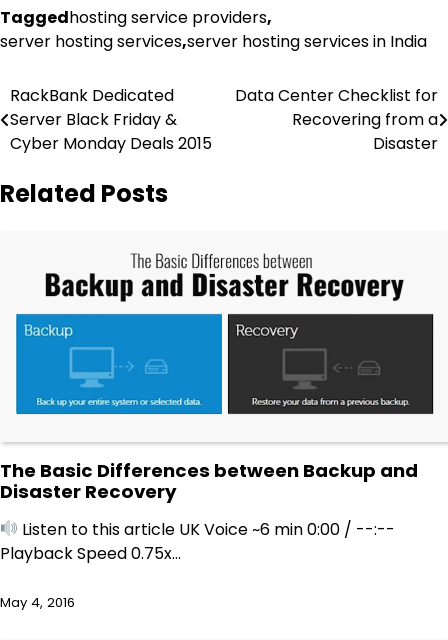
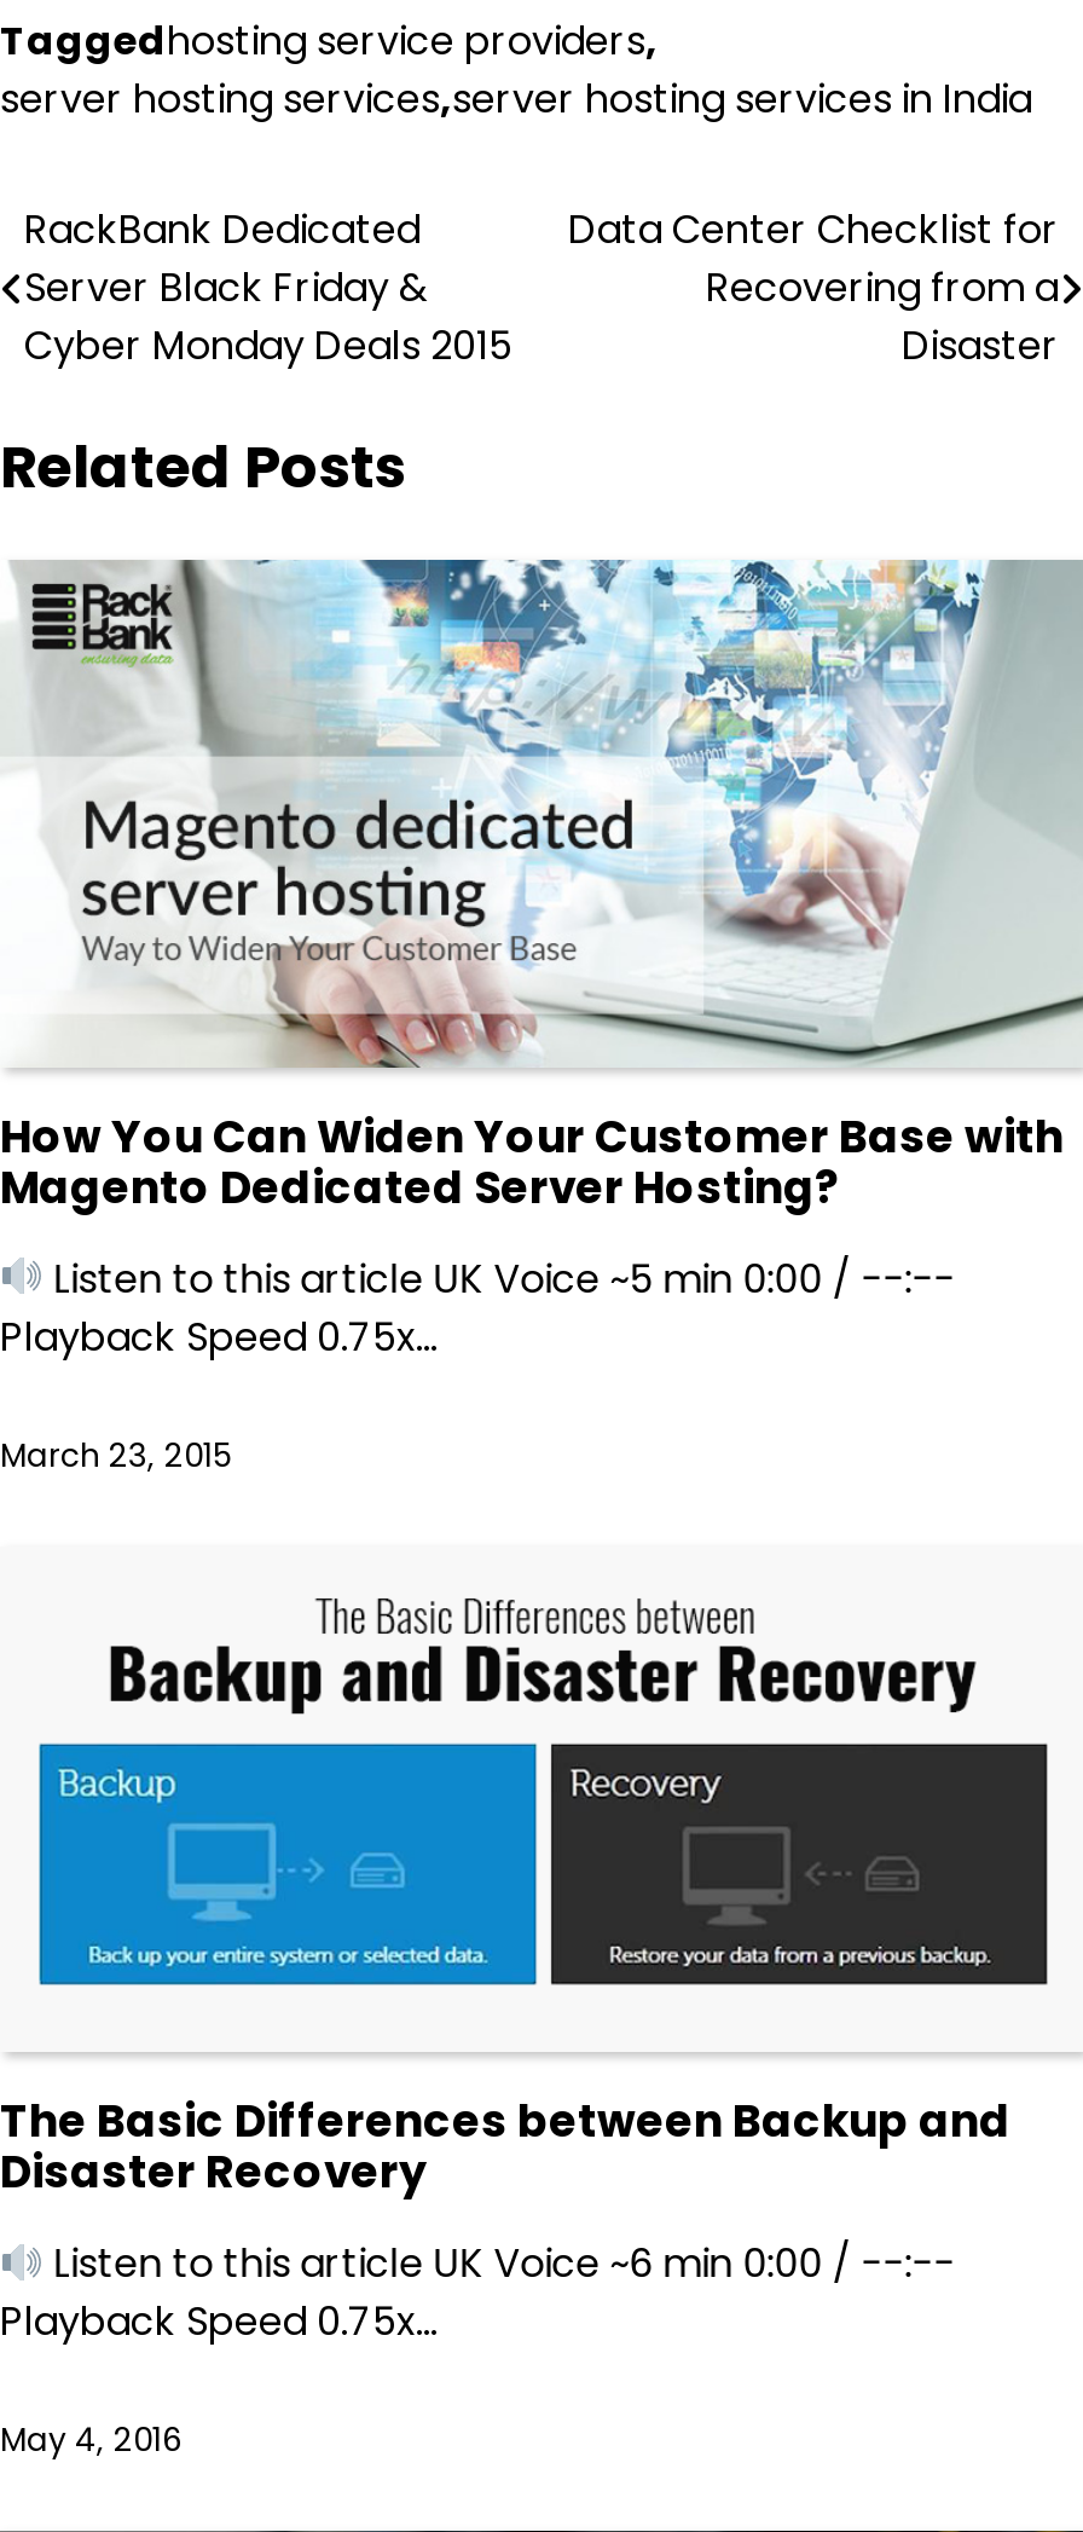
none -> [0,557,1076,1478] [image] | How You Can Widen Your Customer Base with | Magento Dedicated Server Hosting? | Listen to this article UK Voice ~5 min 0:00 / --:-- | Playback Speed 0.75x… | March 23, 2015

